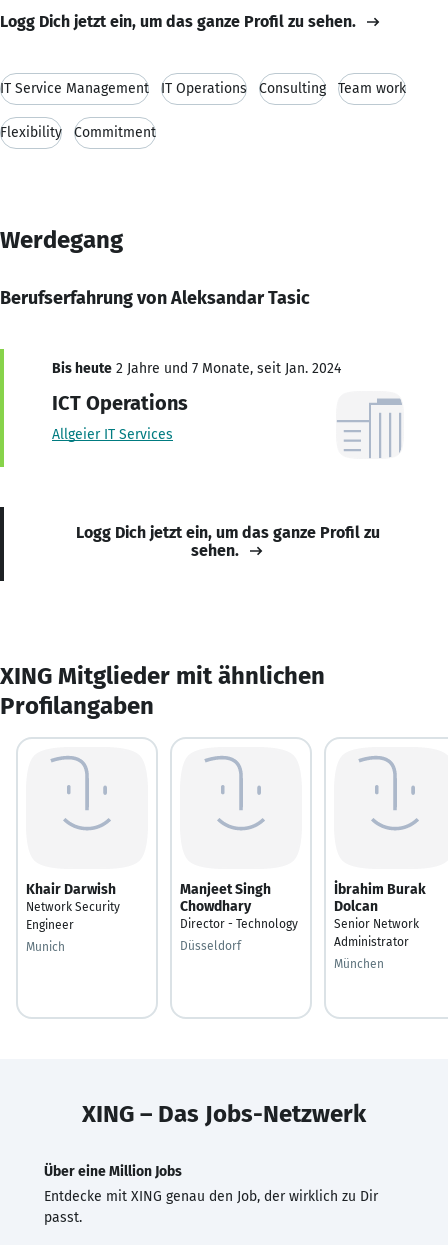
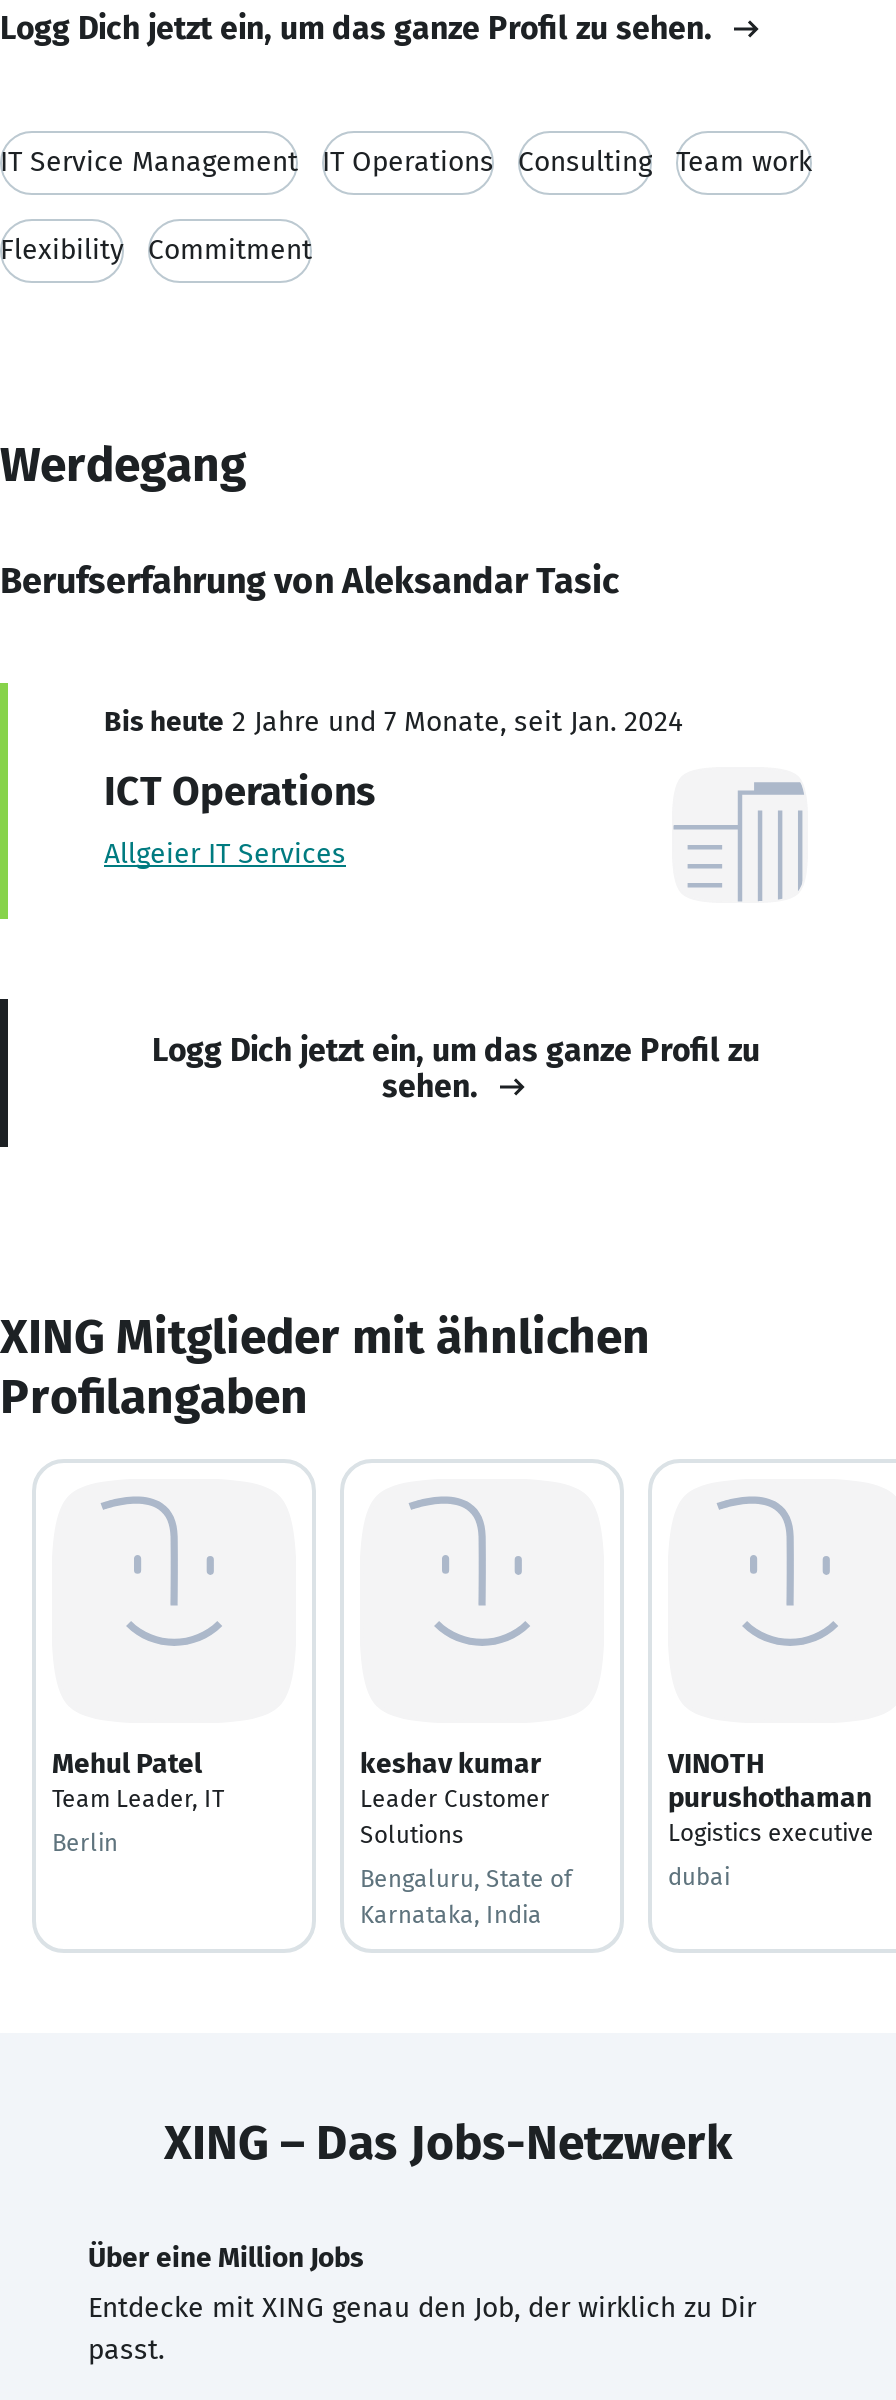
[26,880,120,931] Khair Darwish | Network Security | Engineer -> [52,1746,224,1812] Mehul Patel | Team Leader, IT
[180,880,298,930] Manjeet Singh | Chowdhary | Director - Technology -> [360,1746,550,1848] keshav kumar | Leader Customer | Solutions
[334,880,426,948] İbrahim Burak | Dolcan | Senior Network | Administrator -> [668,1746,874,1846] VINOTH | purushothaman | Logistics executive
[26,939,65,953] Munich -> [52,1828,118,1856] Berlin
[180,938,241,952] Düsseldorf -> [360,1864,572,1928] Bengaluru, State of | Karnataka, India
[334,956,384,970] München -> [668,1862,730,1890] dubai

